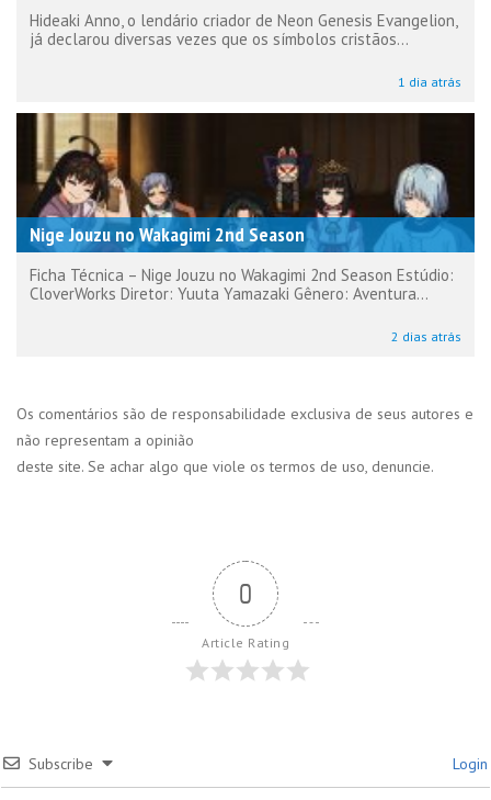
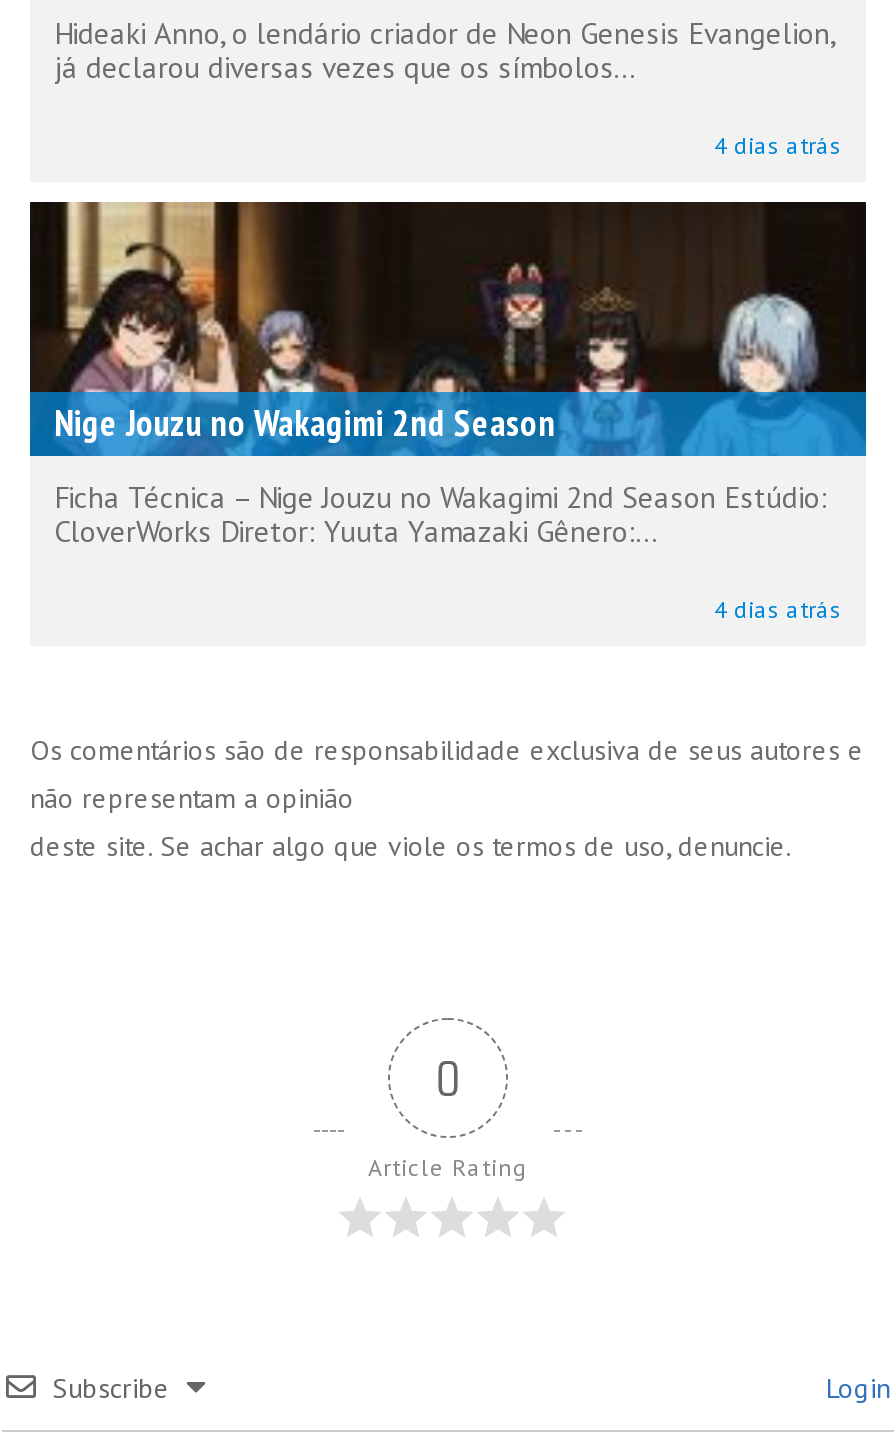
[30,28,409,49] já declarou diversas vezes que os símbolos cristãos... -> [54,47,636,85] já declarou diversas vezes que os símbolos...
[398,73,461,90] 1 dia atrás -> [714,129,842,159] 4 dias atrás
[30,283,429,304] CloverWorks Diretor: Yuuta Yamazaki Gênero: Aventura... -> [54,511,658,549] CloverWorks Diretor: Yuuta Yamazaki Gênero:...
[391,328,461,344] 2 dias atrás -> [714,593,842,623] 4 dias atrás

